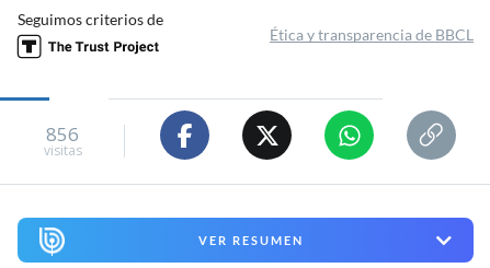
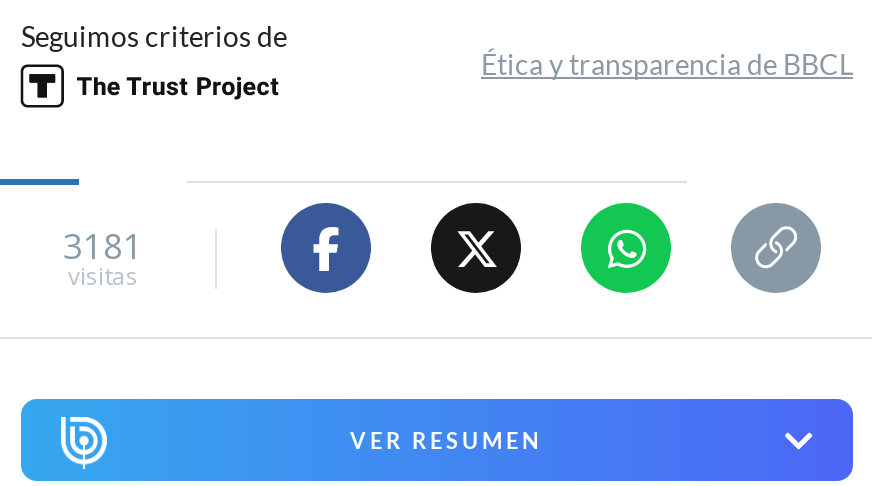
[46,121,79,147] 856 -> [63,223,143,269] 3181

